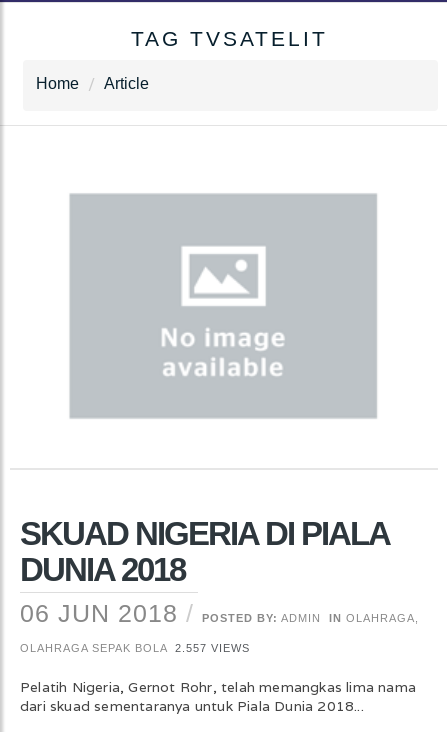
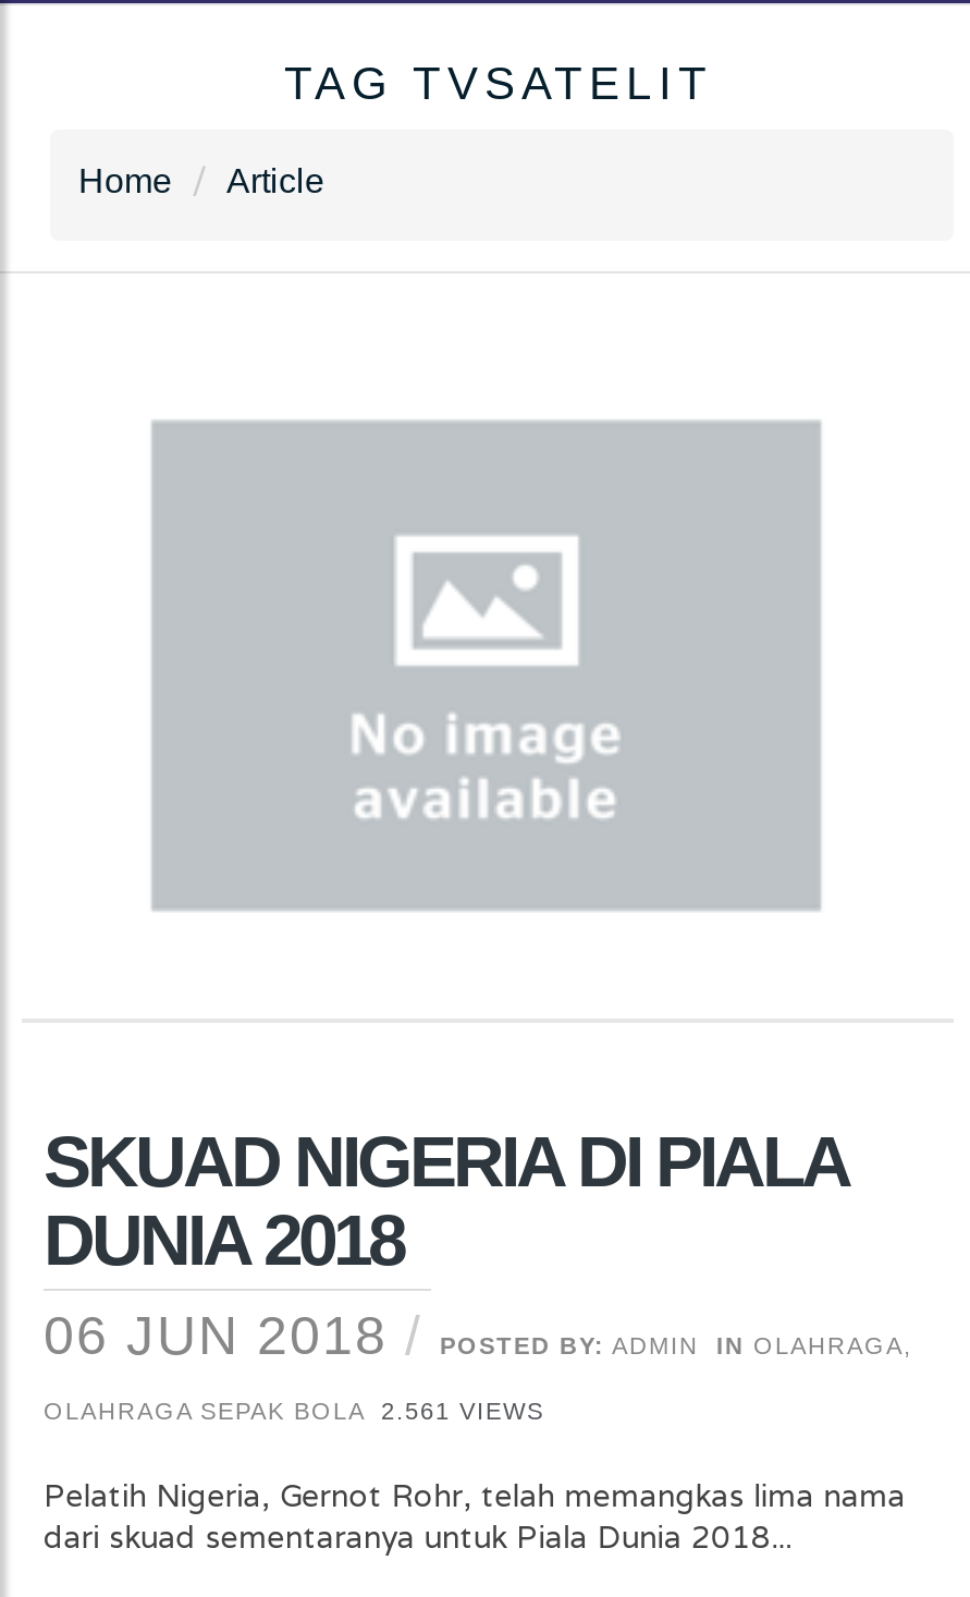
[20,642,250,654] OLAHRAGA SEPAK BOLA 2.557 VIEWS -> [44,1398,544,1424] OLAHRAGA SEPAK BOLA 2.561 VIEWS

